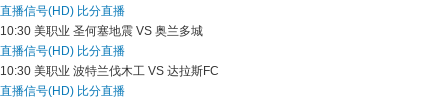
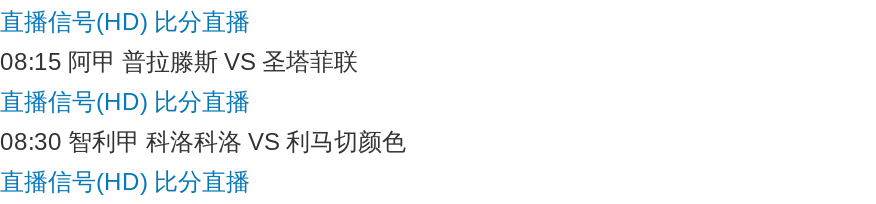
[0,24,203,38] 10:30 美职业圣何塞地震 VS 奥兰多城 -> [0,48,358,76] 08:15 阿甲普拉滕斯 VS 圣塔菲联
[0,64,219,78] 10:30 美职业波特兰伐木工 VS 达拉斯FC -> [0,128,406,156] 08:30 智利甲科洛科洛 VS 利马切颜色

